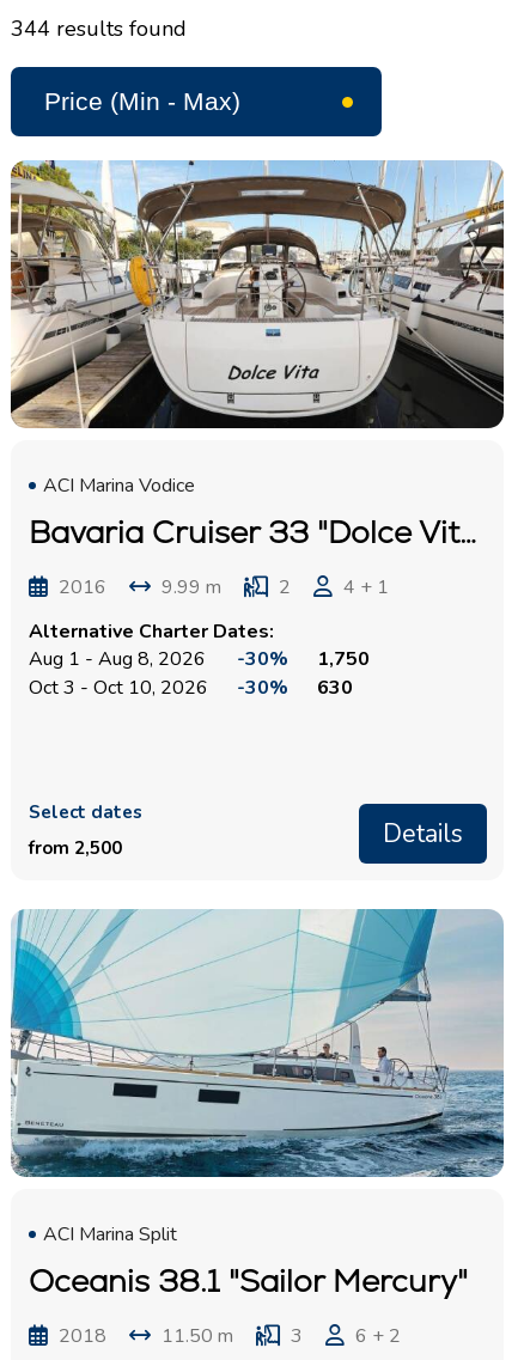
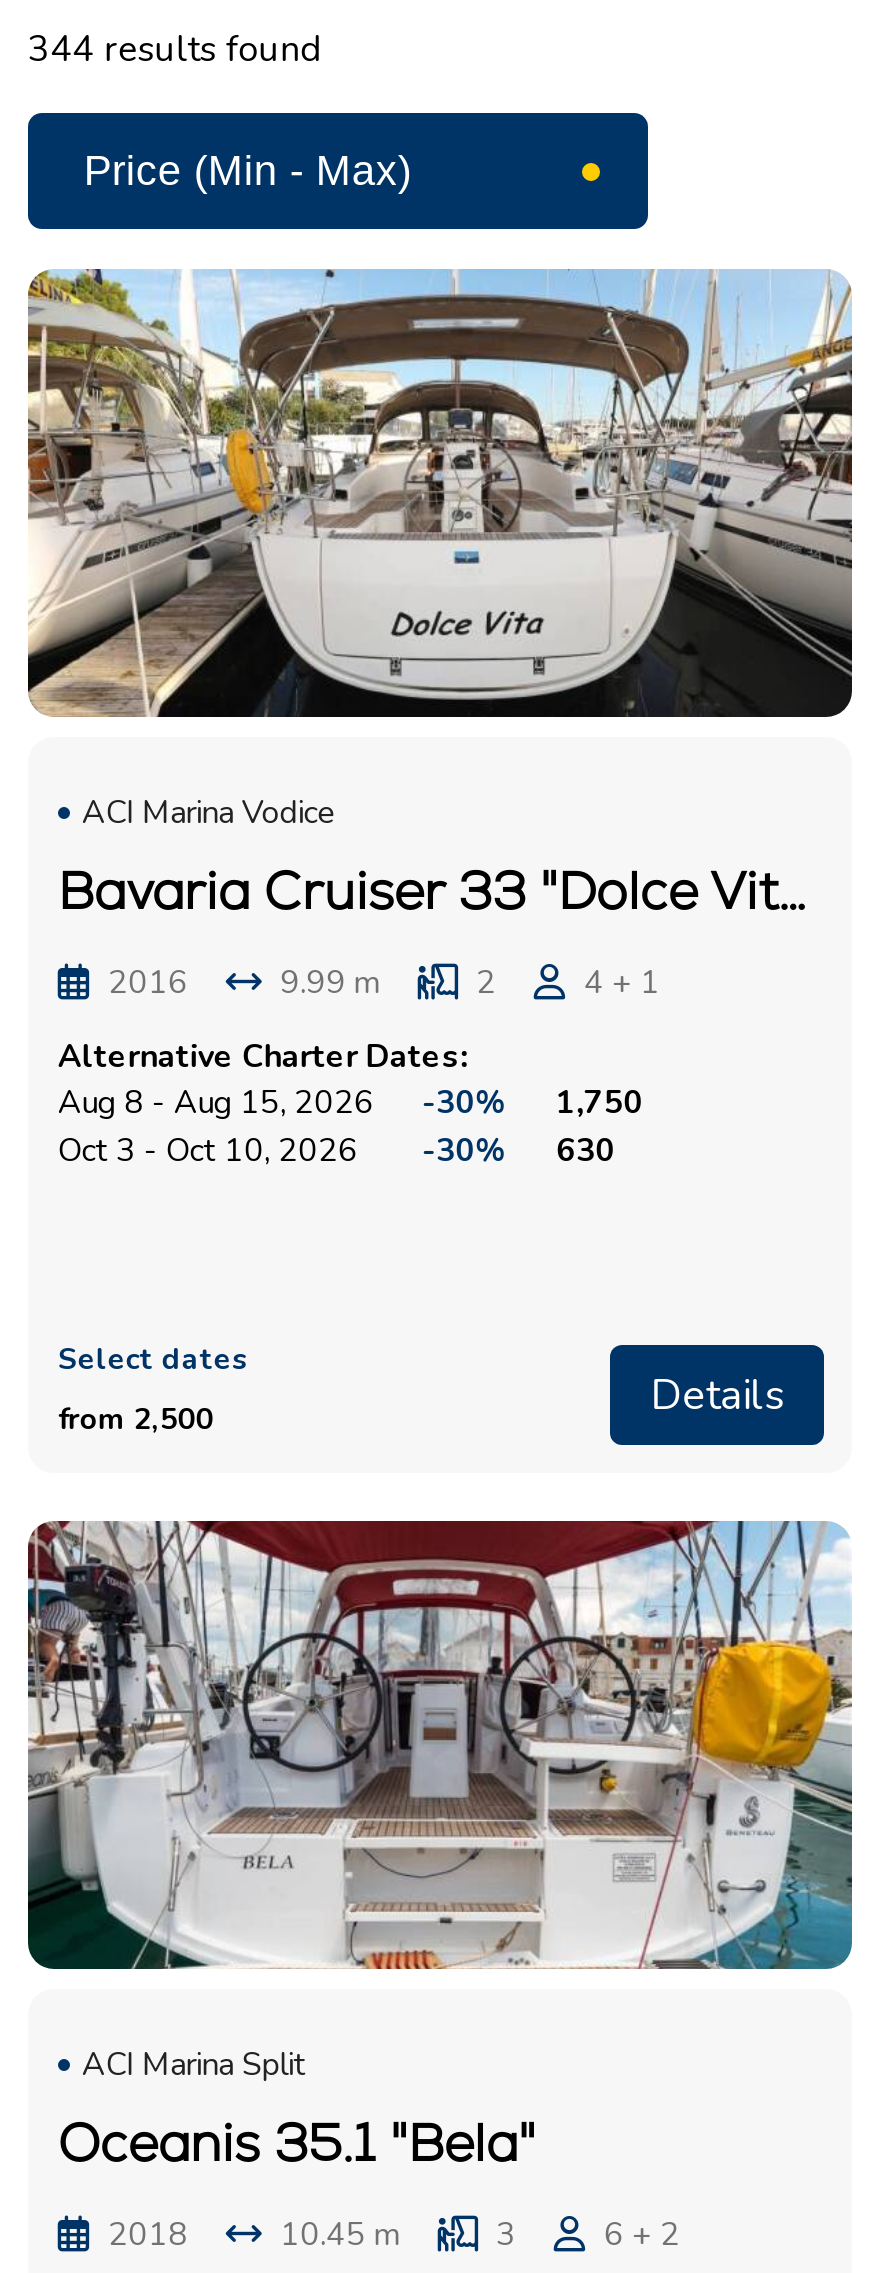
[29,646,370,672] Aug 1 - Aug 8, 2026 -30% 1,750 -> [58,1081,644,1125] Aug 8 - Aug 15, 2026 -30% 1,750
[11,908,505,1178] [image] -> [26,1519,852,1971] [image]
[29,1261,468,1301] Oceanis 38.1 "Sailor Mercury" -> [58,2109,536,2177] Oceanis 35.1 "Bela"
[161,1323,233,1349] 11.50 m -> [280,2213,400,2257] 10.45 m

